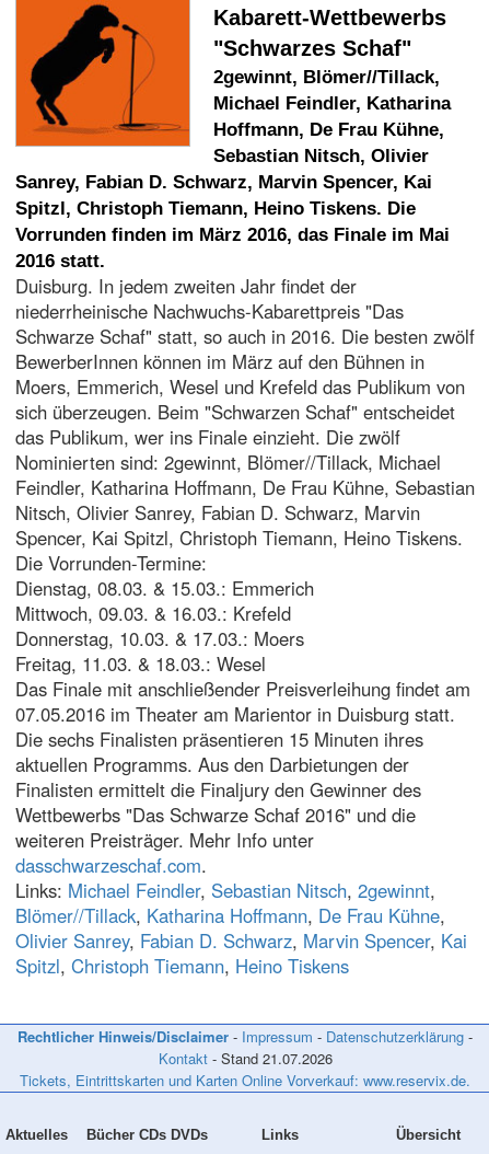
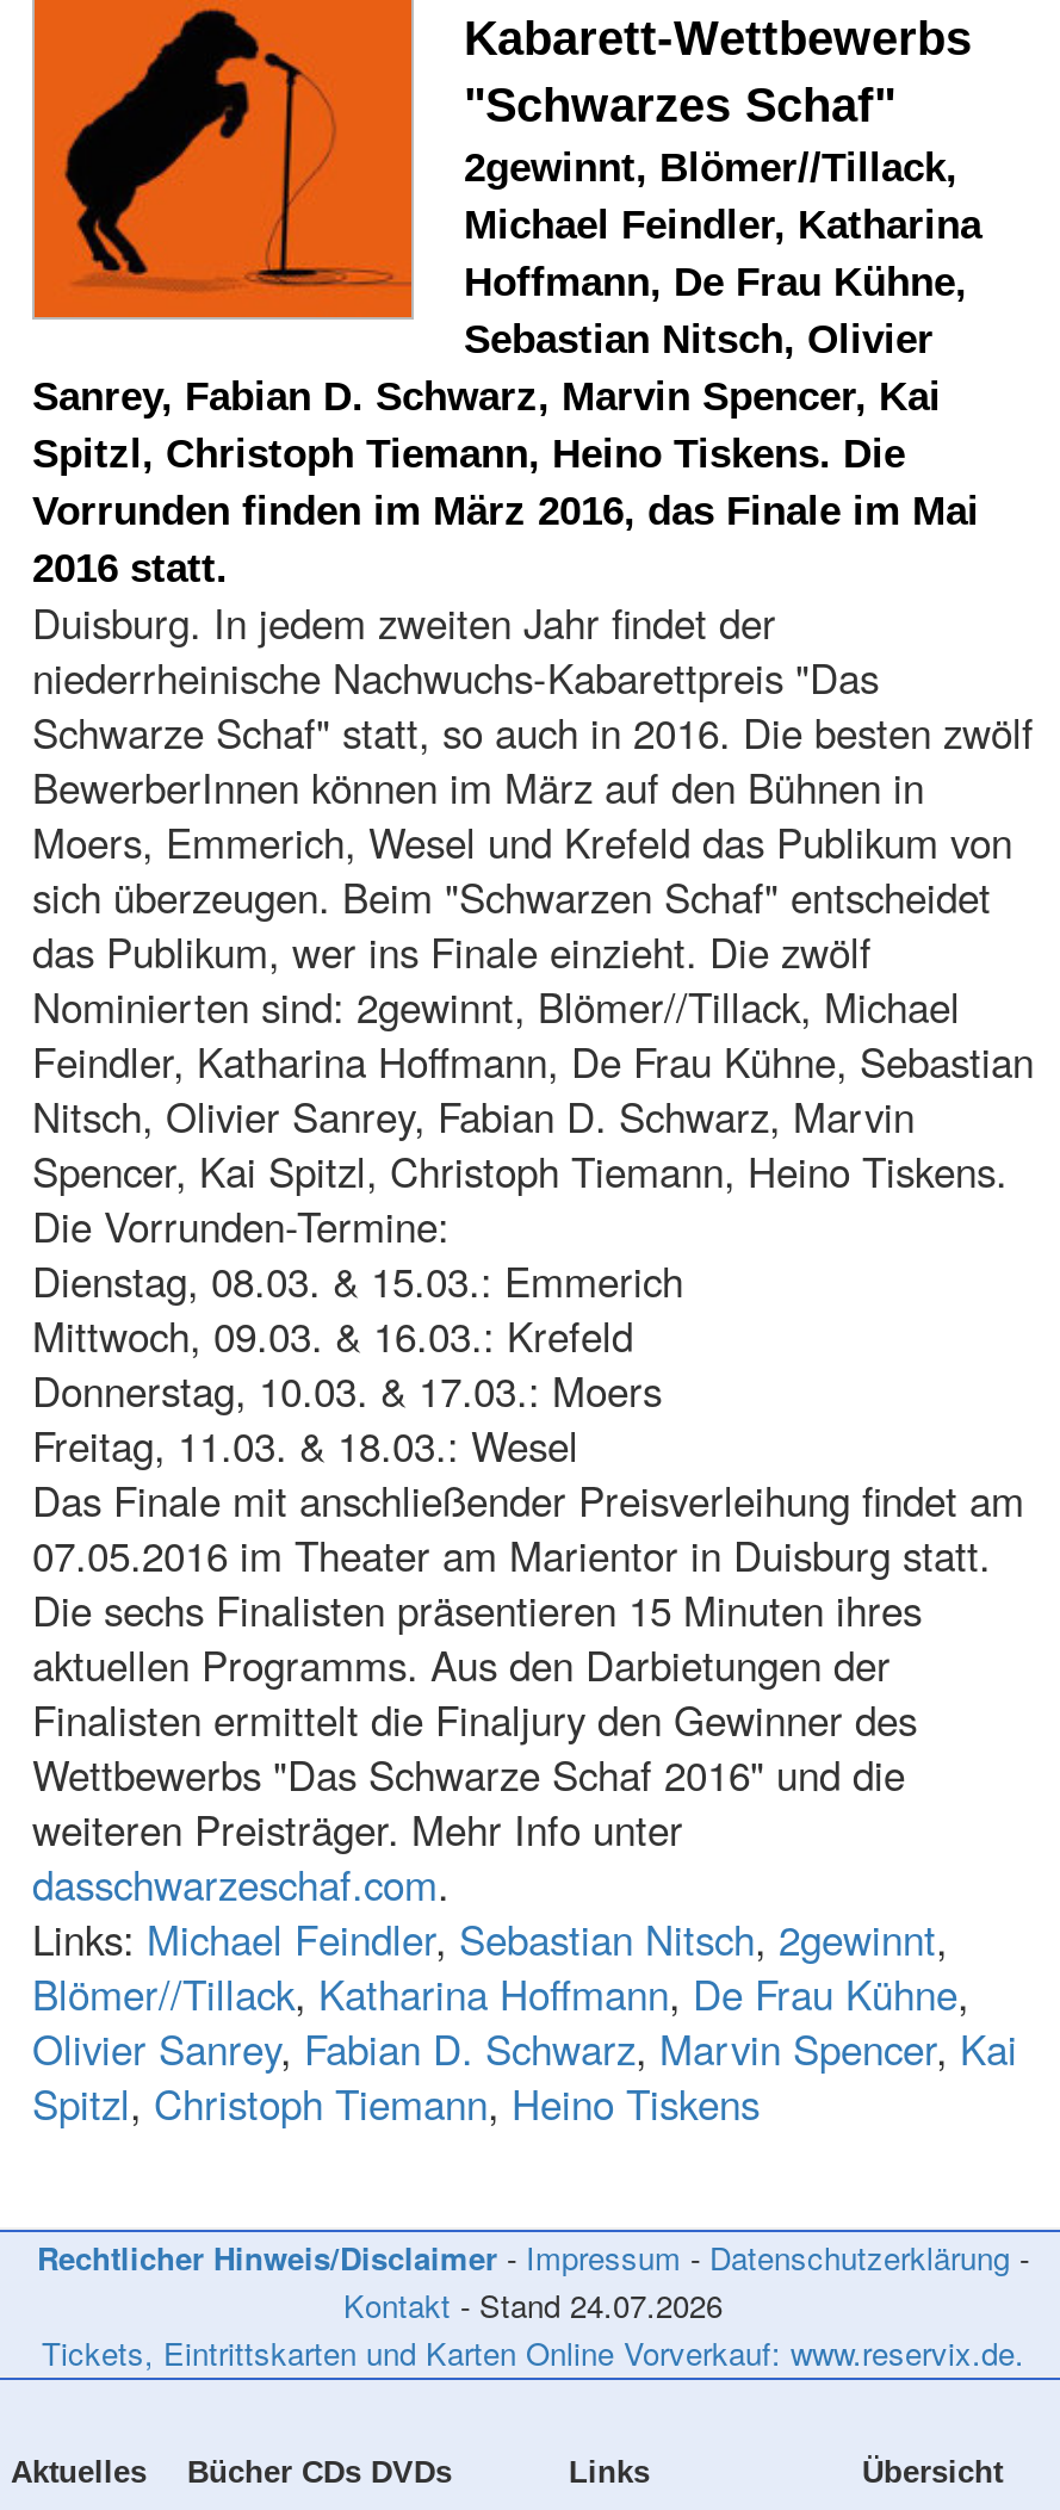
[158,1048,332,1069] Kontakt - Stand 21.07.2026 -> [343,2282,723,2328] Kontakt - Stand 24.07.2026

